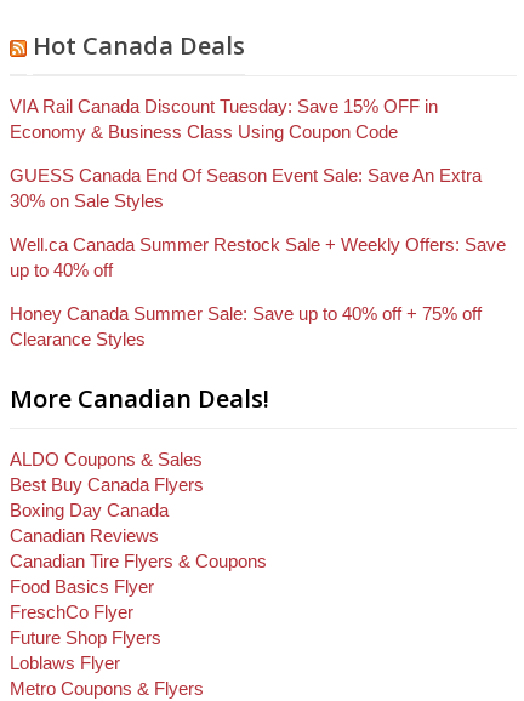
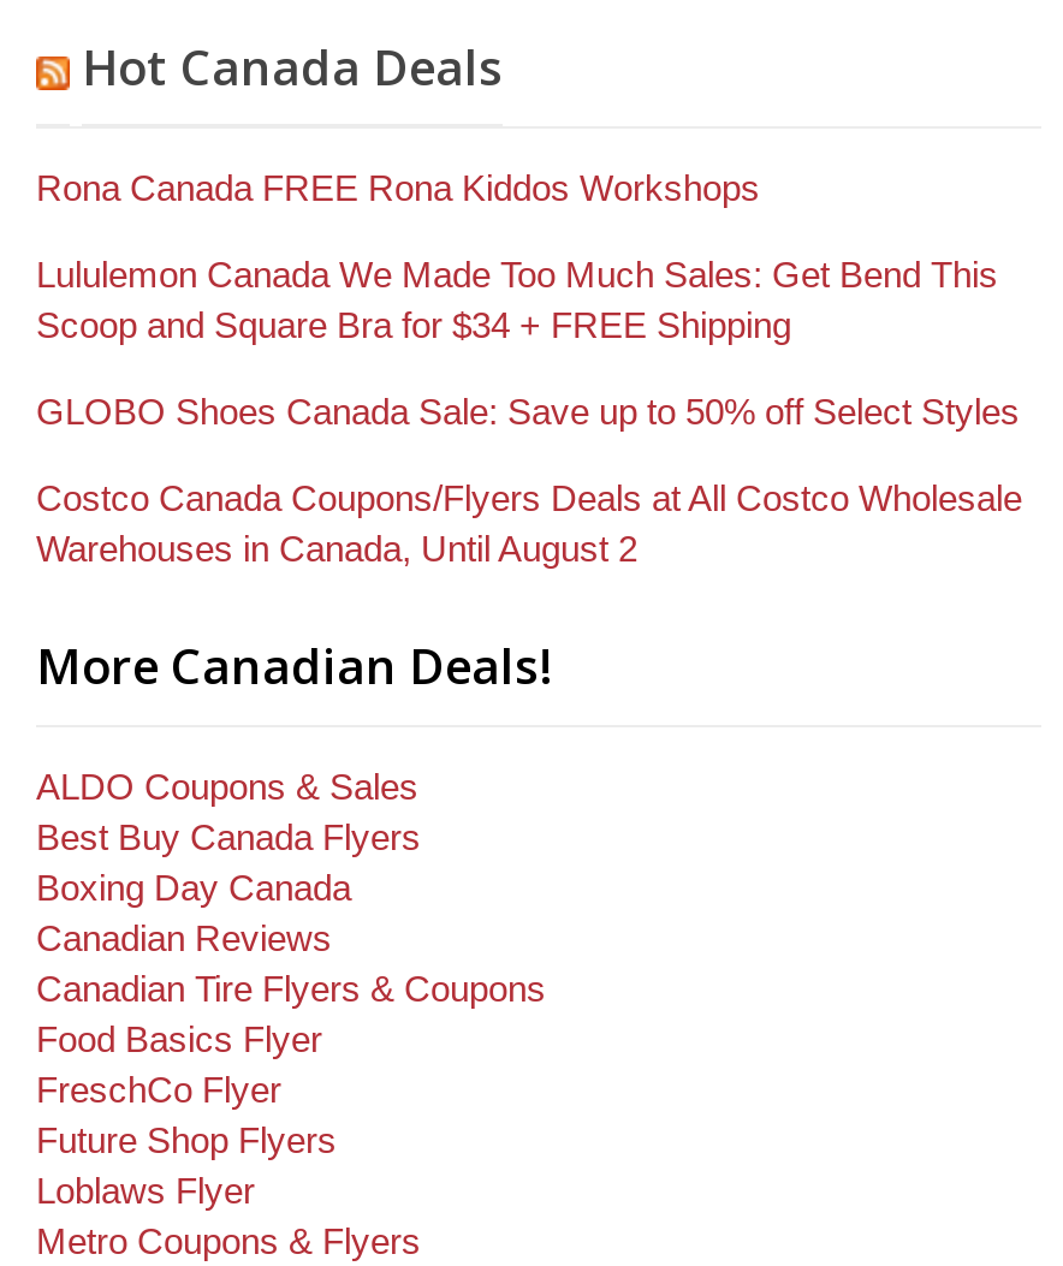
[10,96,438,142] VIA Rail Canada Discount Tuesday: Save 15% OFF in | Economy & Business Class Using Coupon Code -> [36,167,760,208] Rona Canada FREE Rona Kiddos Workshops
[10,165,482,211] GUESS Canada End Of Season Event Sale: Save An Extra | 30% on Sale Styles -> [36,254,998,345] Lululemon Canada We Made Too Much Sales: Get Bend This | Scoop and Square Bra for $34 + FREE Shipping
[10,234,506,280] Well.ca Canada Summer Restock Sale + Weekly Offers: Save | up to 40% off -> [36,391,1020,432] GLOBO Shoes Canada Sale: Save up to 50% off Select Styles
[10,303,482,349] Honey Canada Summer Sale: Save up to 40% off + 75% off | Clearance Styles -> [36,477,1022,569] Costco Canada Coupons/Flyers Deals at All Costco Wholesale | Warehouses in Canada, Until August 2

